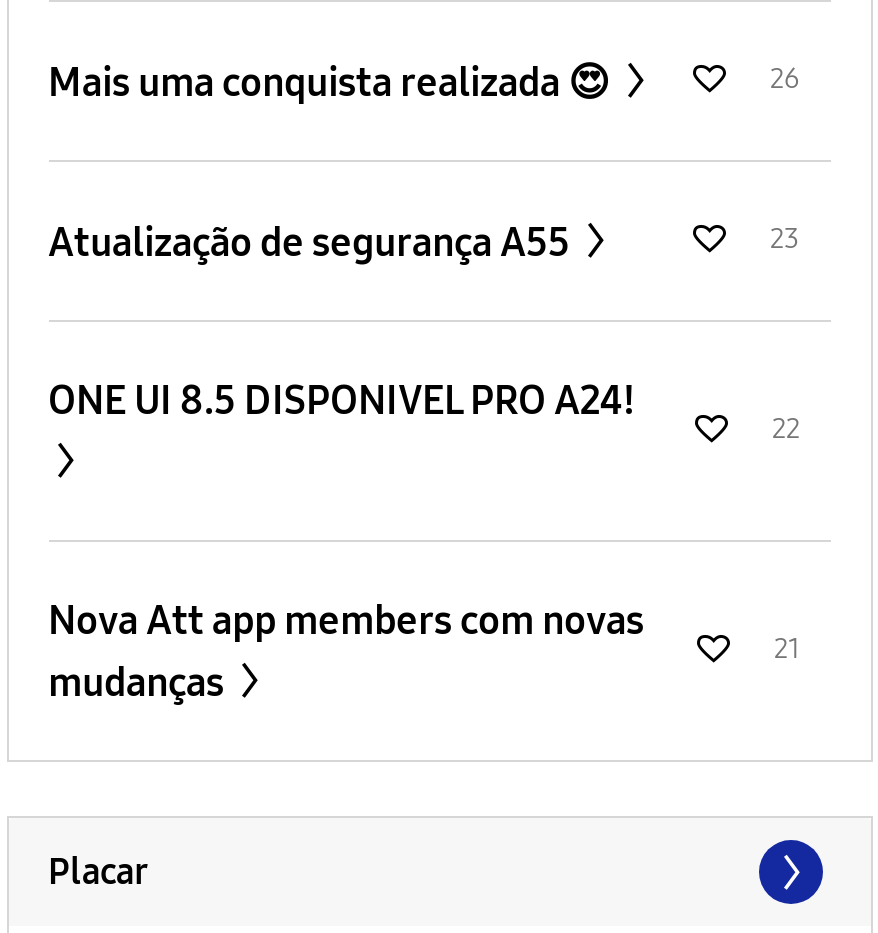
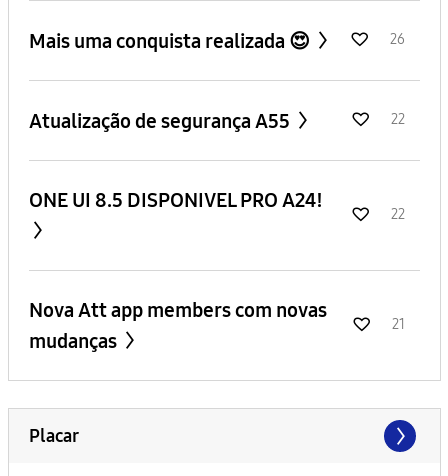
[770,221,800,255] 23 -> [390,110,404,127] 22

